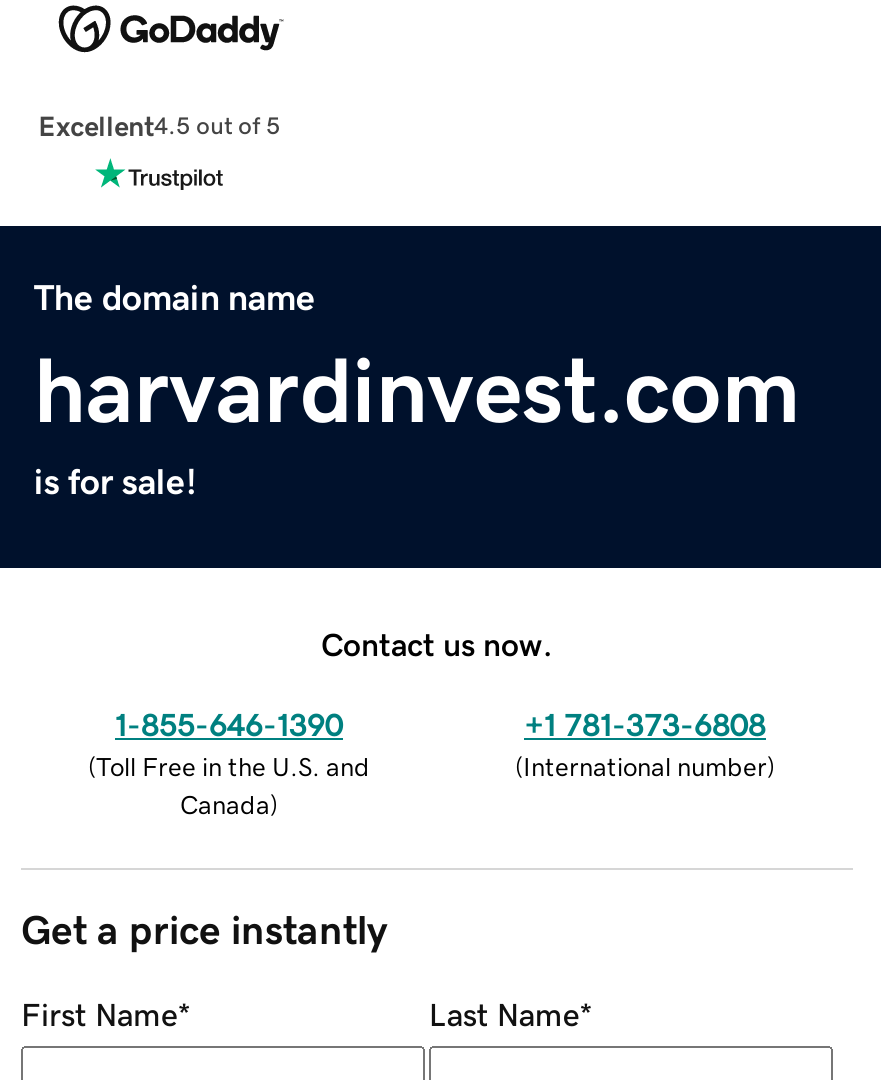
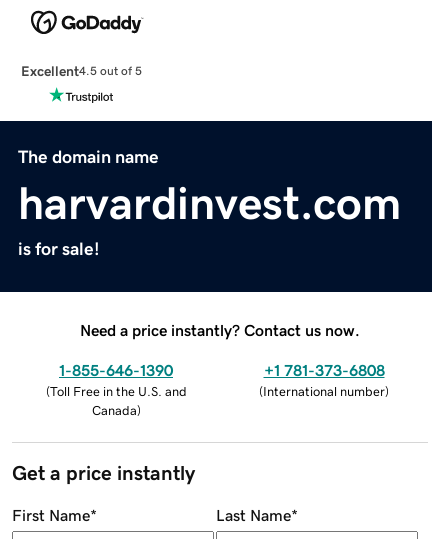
[321,627,553,659] Contact us now. -> [80,322,360,338] Need a price instantly? Contact us now.

